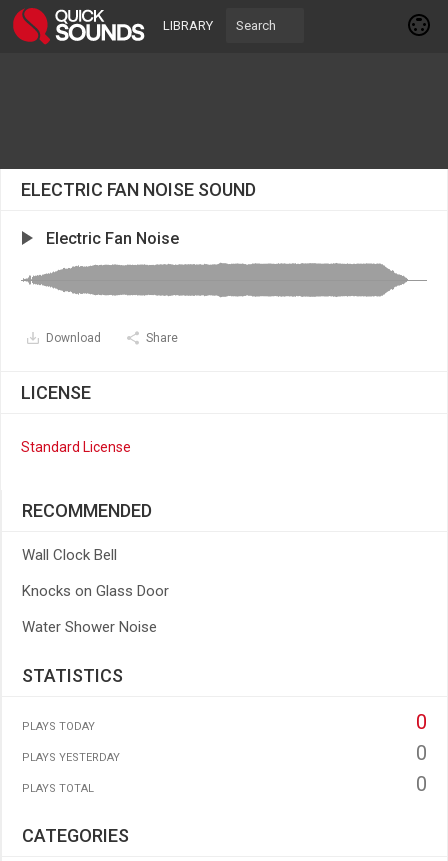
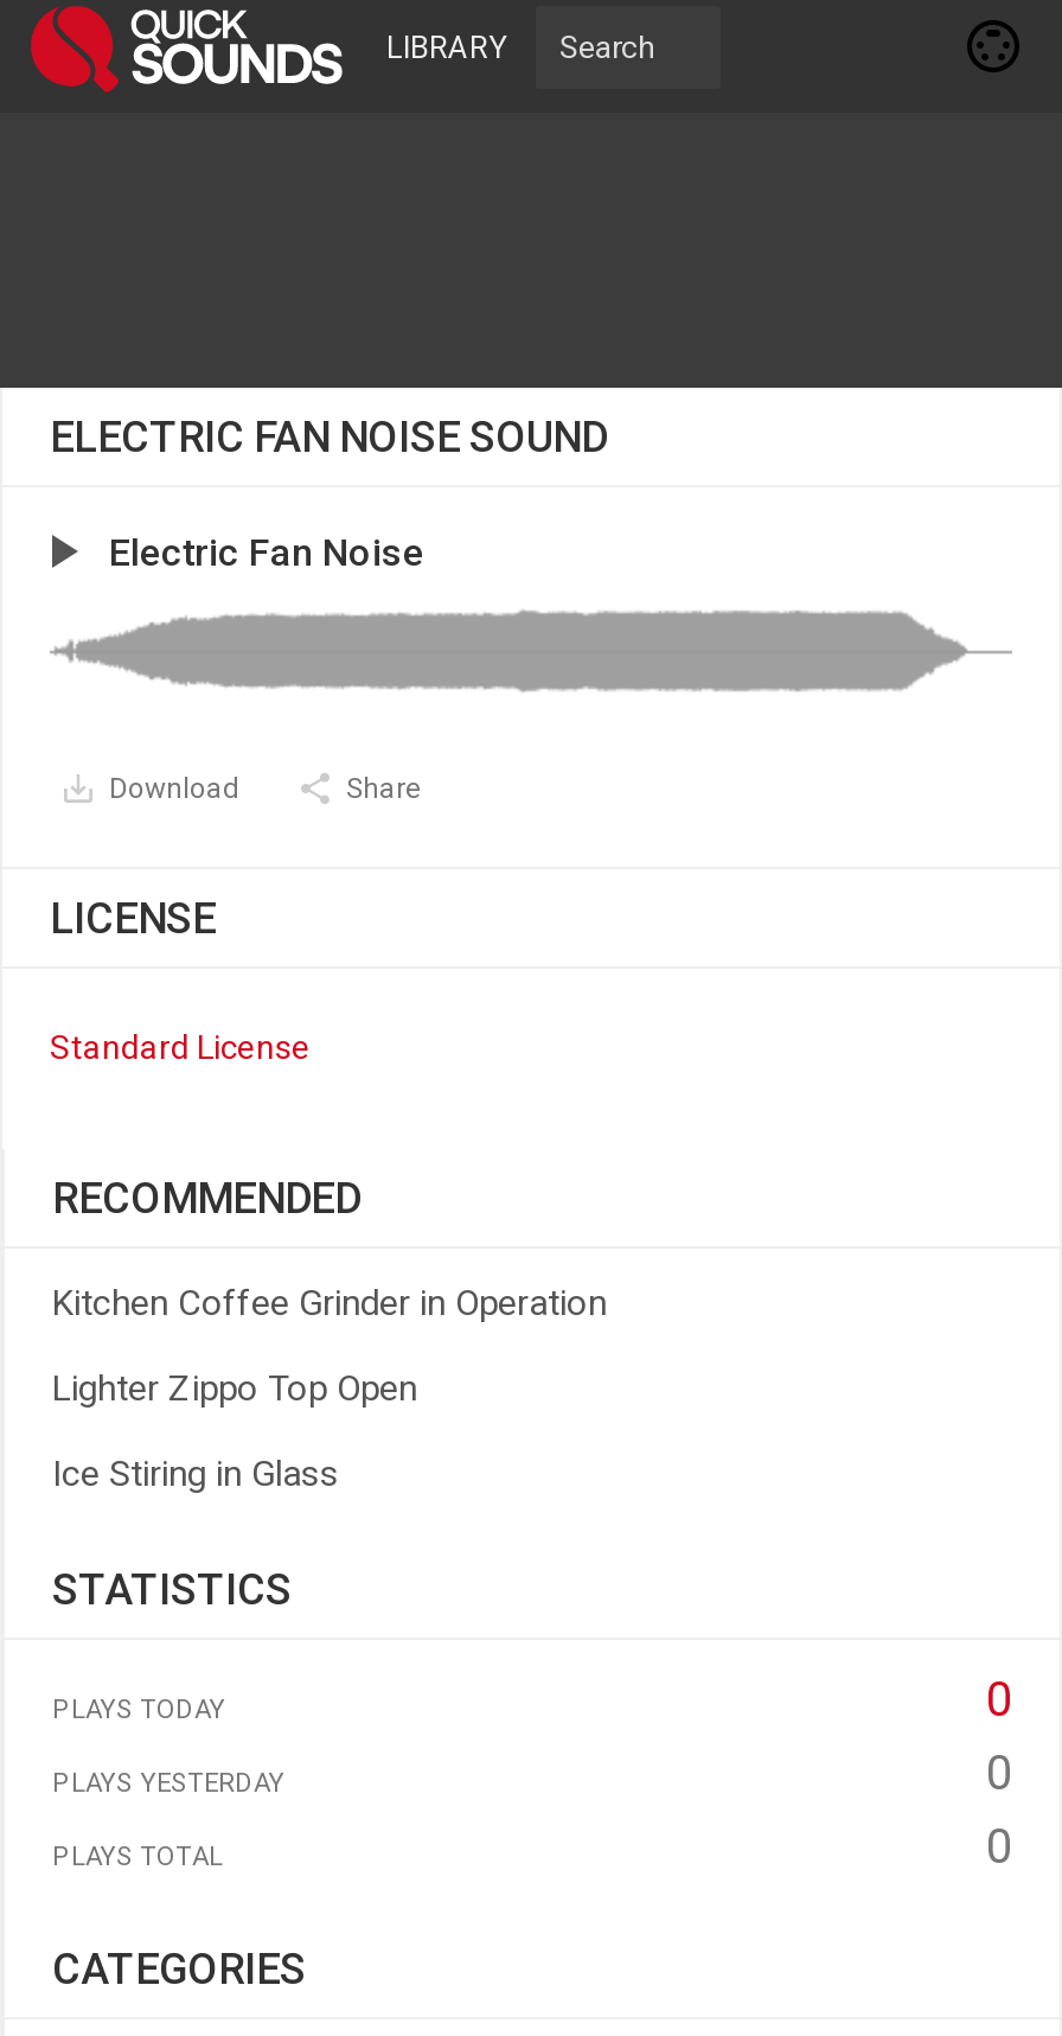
[22,546,117,564] Wall Clock Bell -> [52,1282,607,1325] Kitchen Coffee Grinder in Operation
[22,582,169,600] Knocks on Glass Door -> [52,1367,417,1410] Lighter Zippo Top Open
[22,618,157,636] Water Shower Noise -> [52,1453,339,1495] Ice Stiring in Glass

